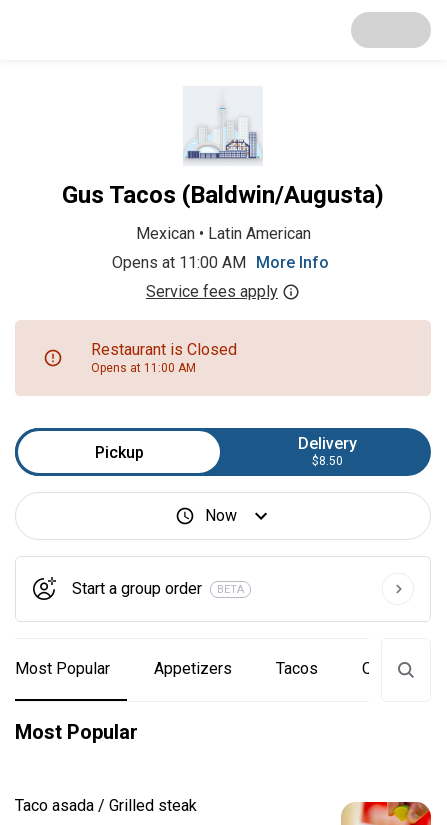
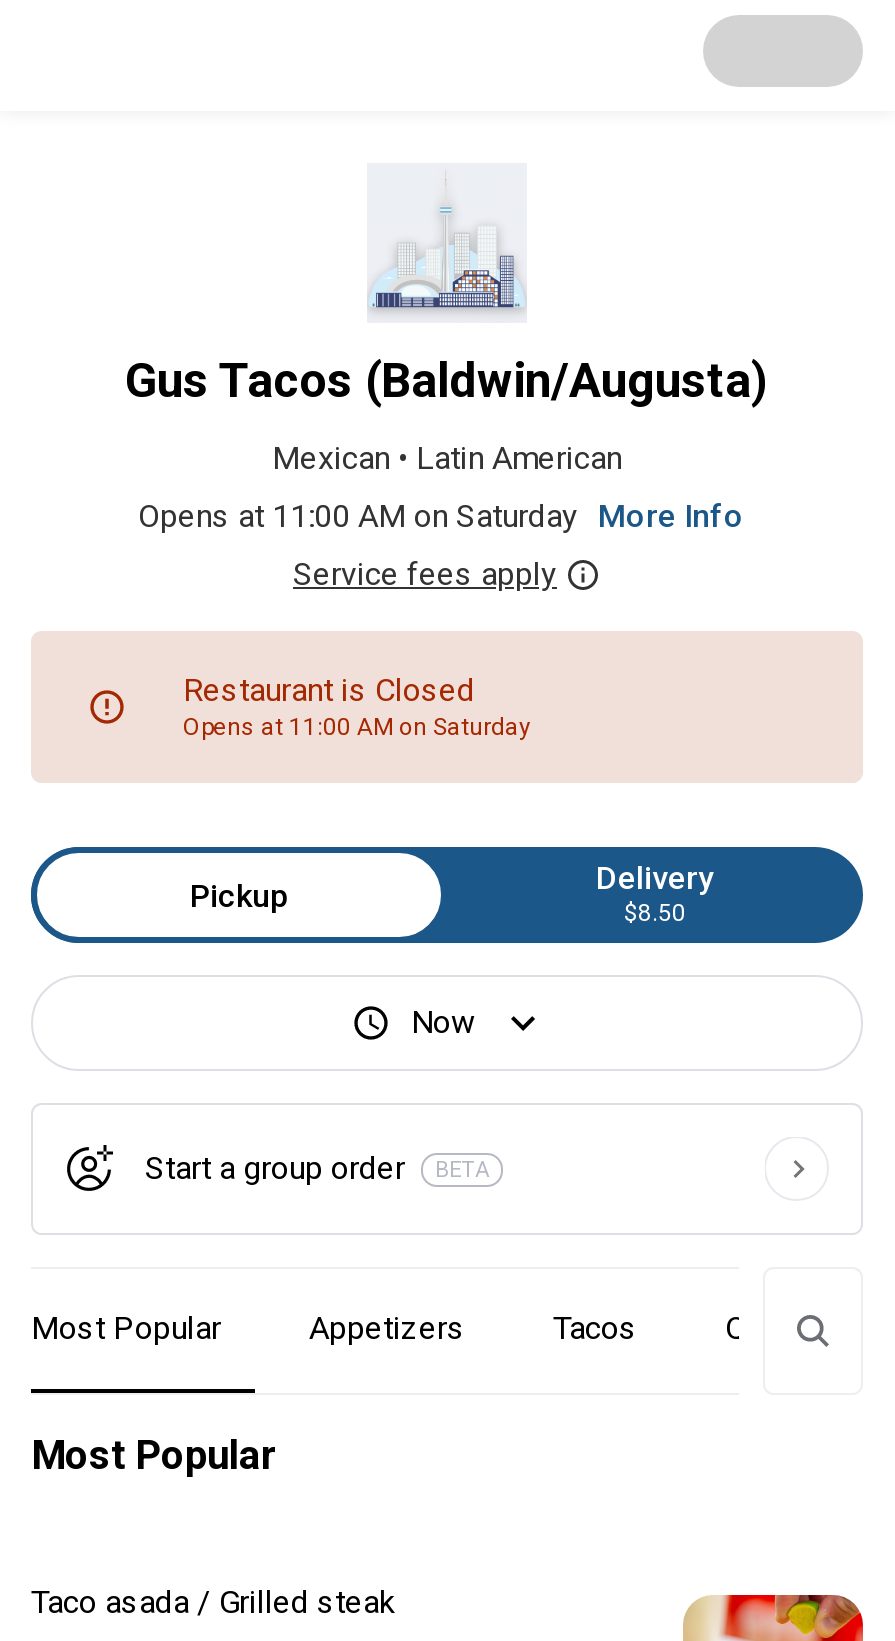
[111,253,328,272] Opens at 11:00 AM More Info -> [138,497,744,535] Opens at 11:00 AM on Saturday More Info
[91,360,196,374] Opens at 11:00 AM -> [183,712,531,740] Opens at 11:00 AM on Saturday

